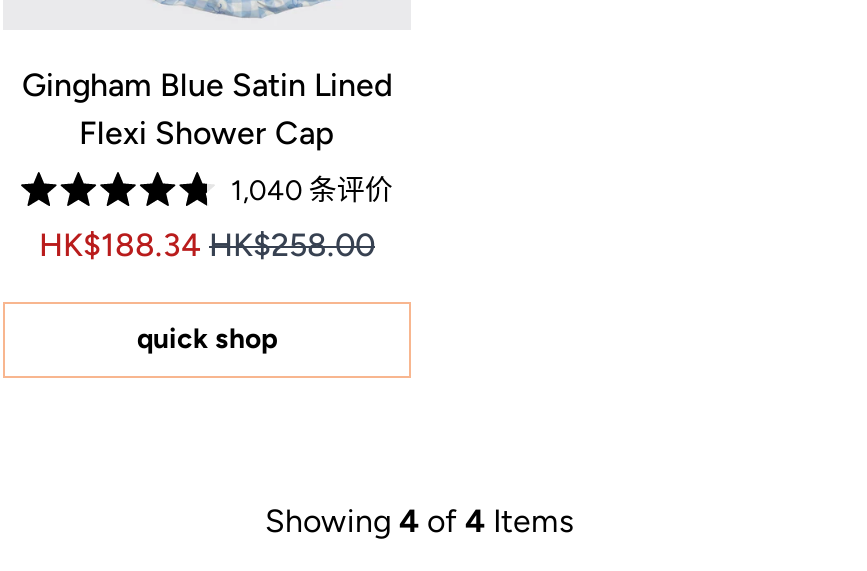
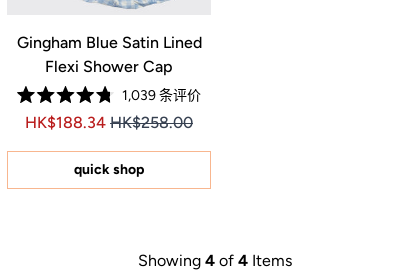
[231,175,393,209] 1,040条评价 -> [122,87,201,104] 1,039条评价

